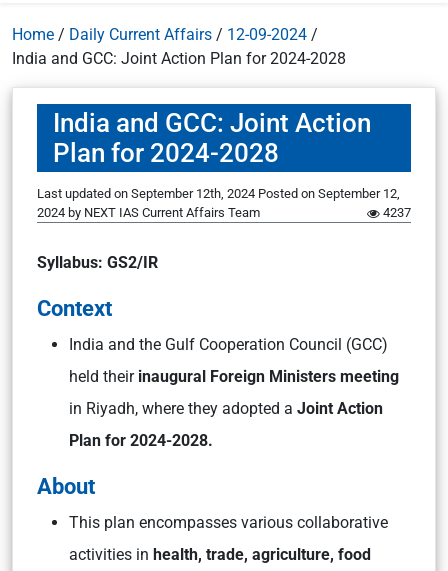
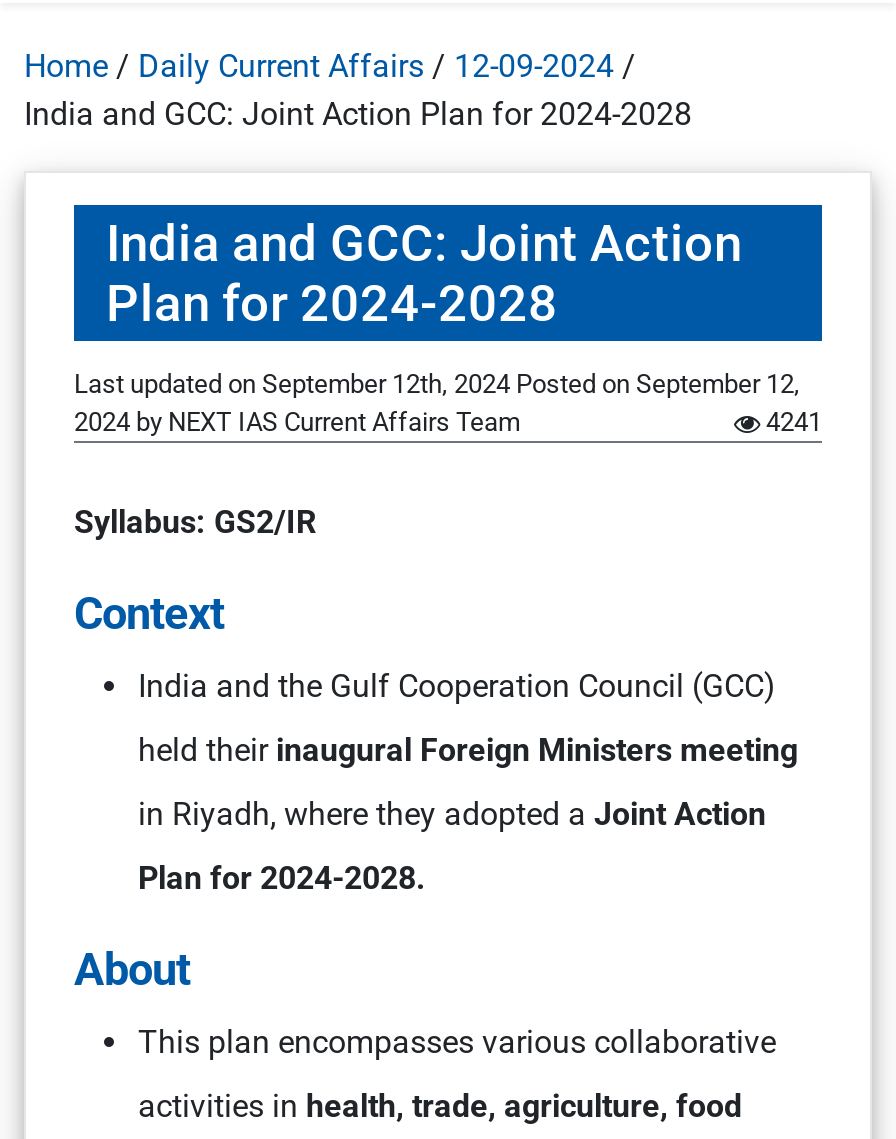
[380,205,411,220] 4237 -> [760,407,822,437] 4241

